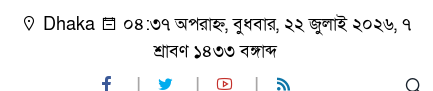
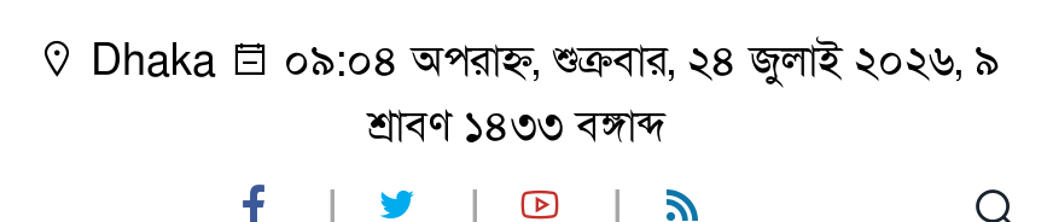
[117,13,410,36] ০৪:৩৭ অপরাহ্ন, বুধবার, ২২ জুলাই ২০২৬, ৭ -> [272,34,999,89] ০৯:০৪ অপরাহ্ন, শুক্রবার, ২৪ জুলাই ২০২৬, ৯

